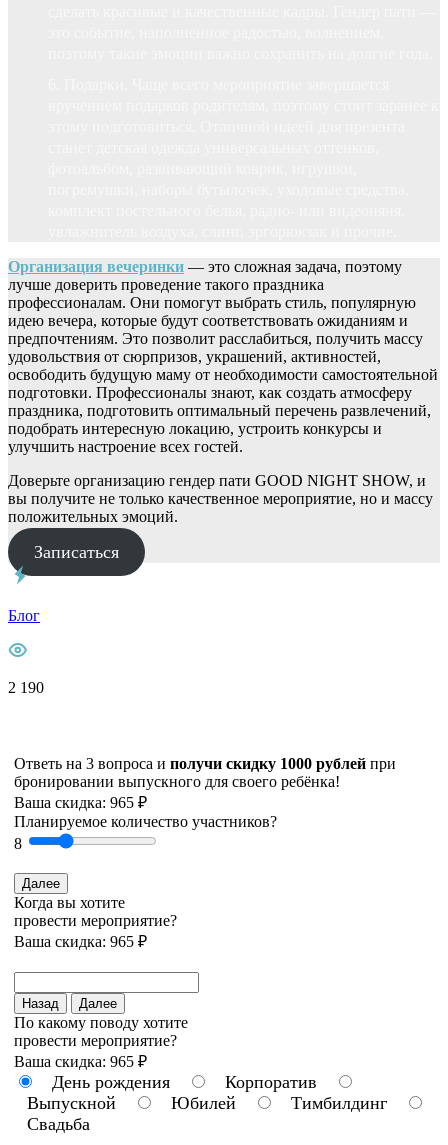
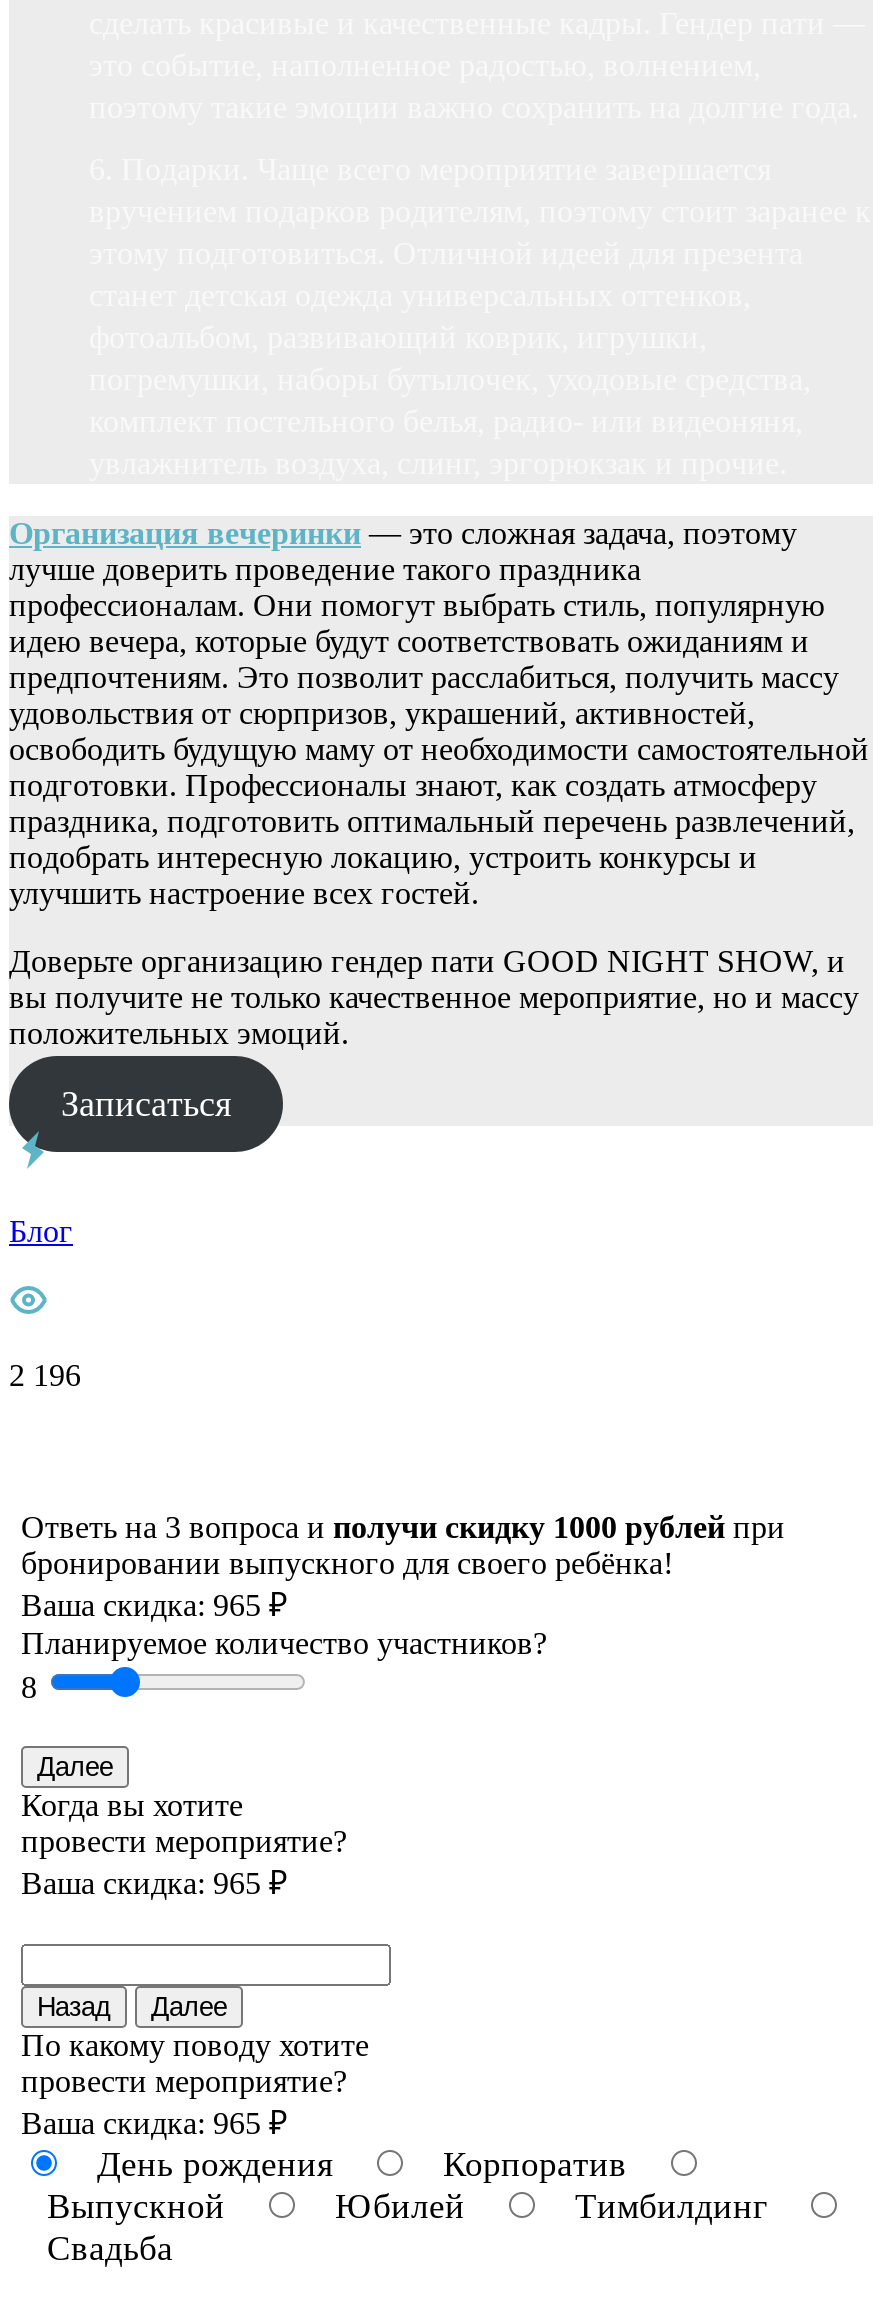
[8,679,44,696] 2 190 -> [9,1358,81,1392] 2 196

